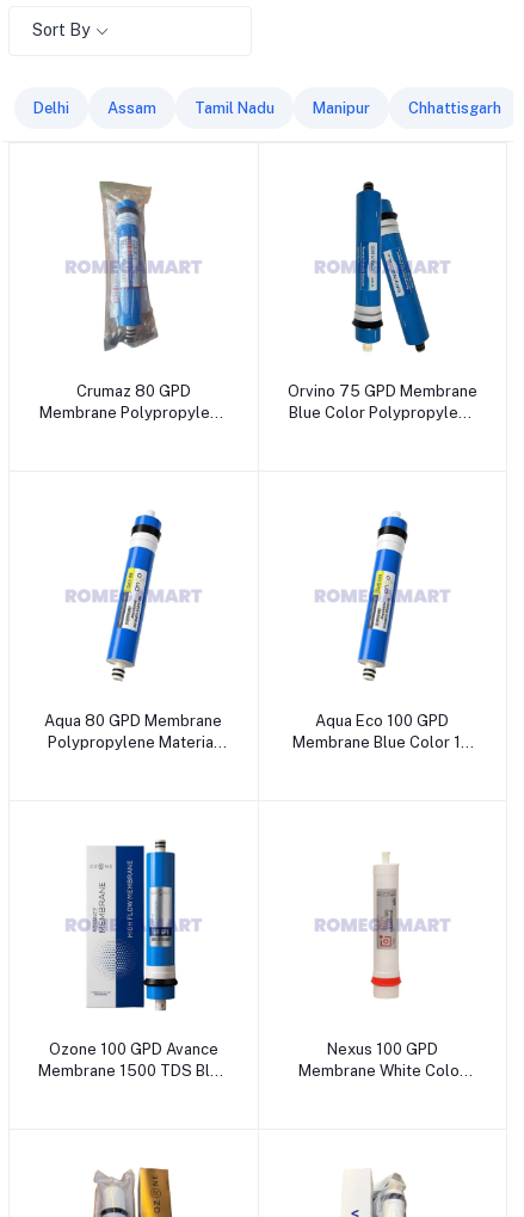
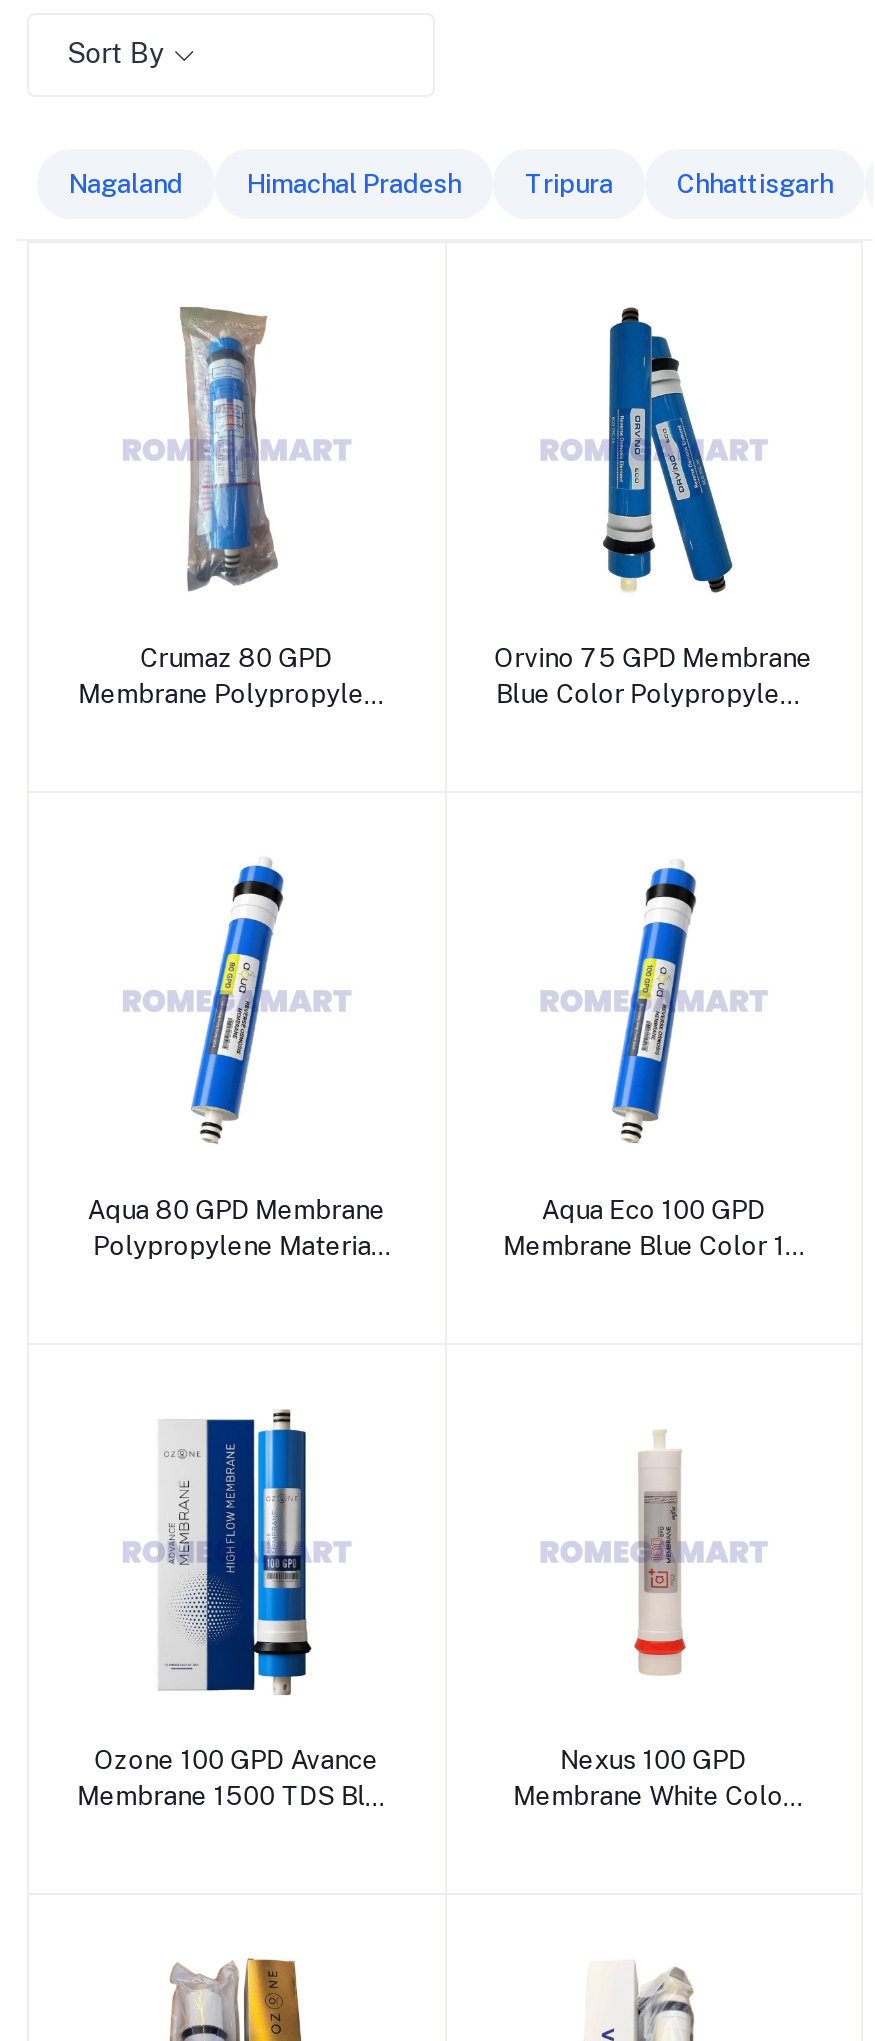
[33,99,370,117] Delhi | Assam | Tamil Nadu | Manipur -> [69,169,613,199] Nagaland | Himachal Pradesh | Tripura

